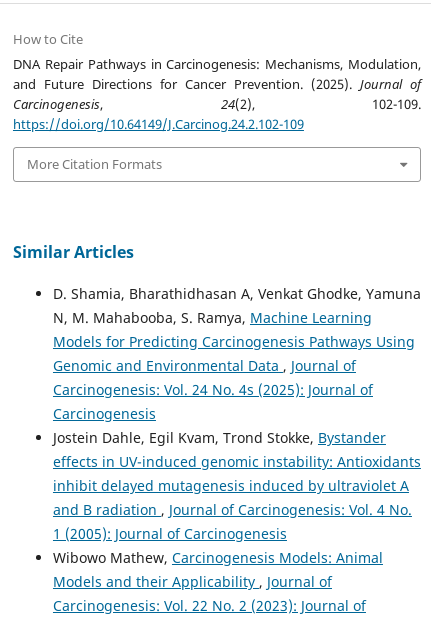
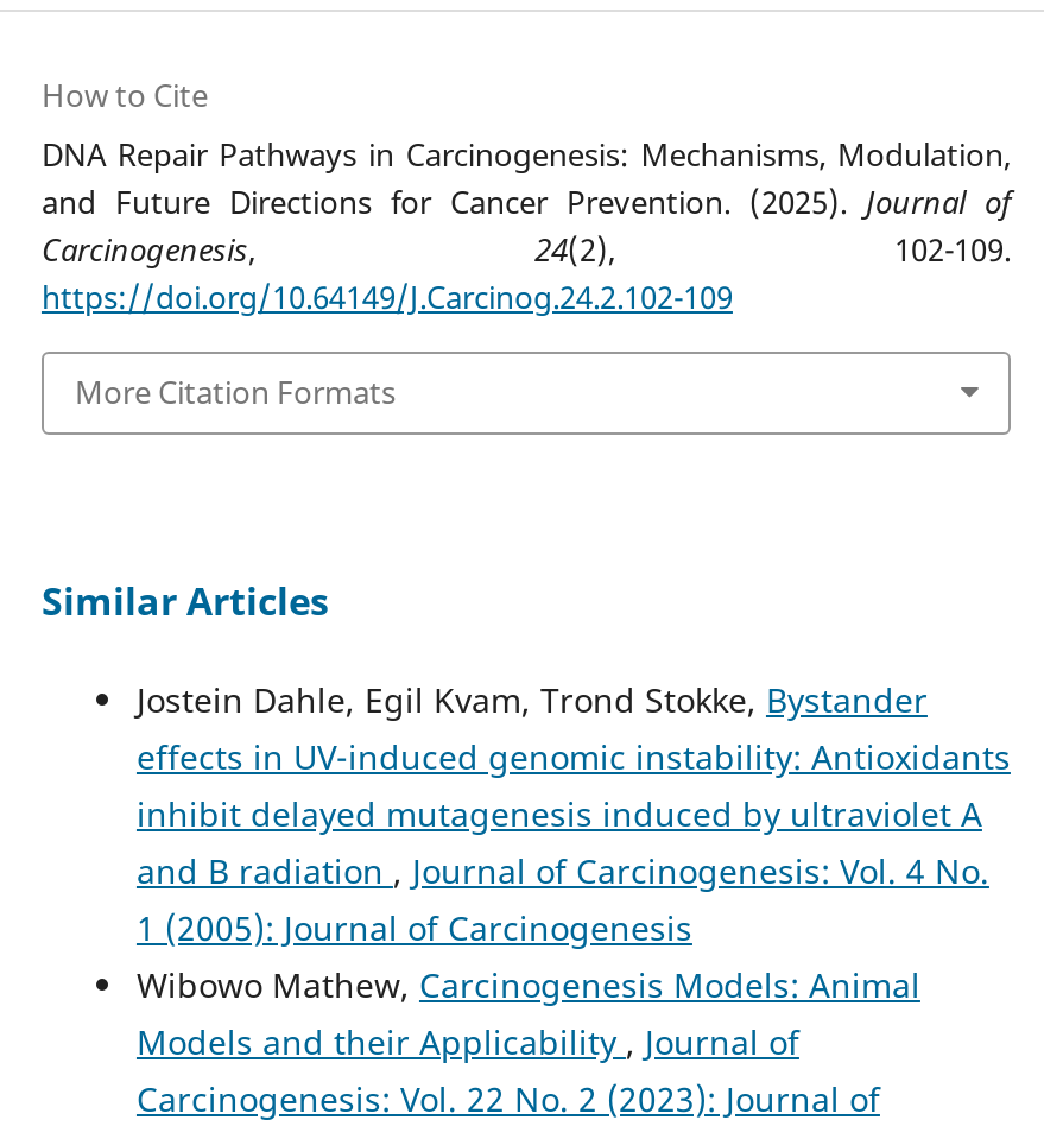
[53,284,421,423] D. Shamia, Bharathidhasan A, Venkat Ghodke, Yamuna | N, M. Mahabooba, S. Ramya, Machine Learning | Models for Predicting Carcinogenesis Pathways Using | Genomic and Environmental Data, Journal of | Carcinogenesis: Vol. 24 No. 4s (2025): Journal of | Carcinogenesis -> none

